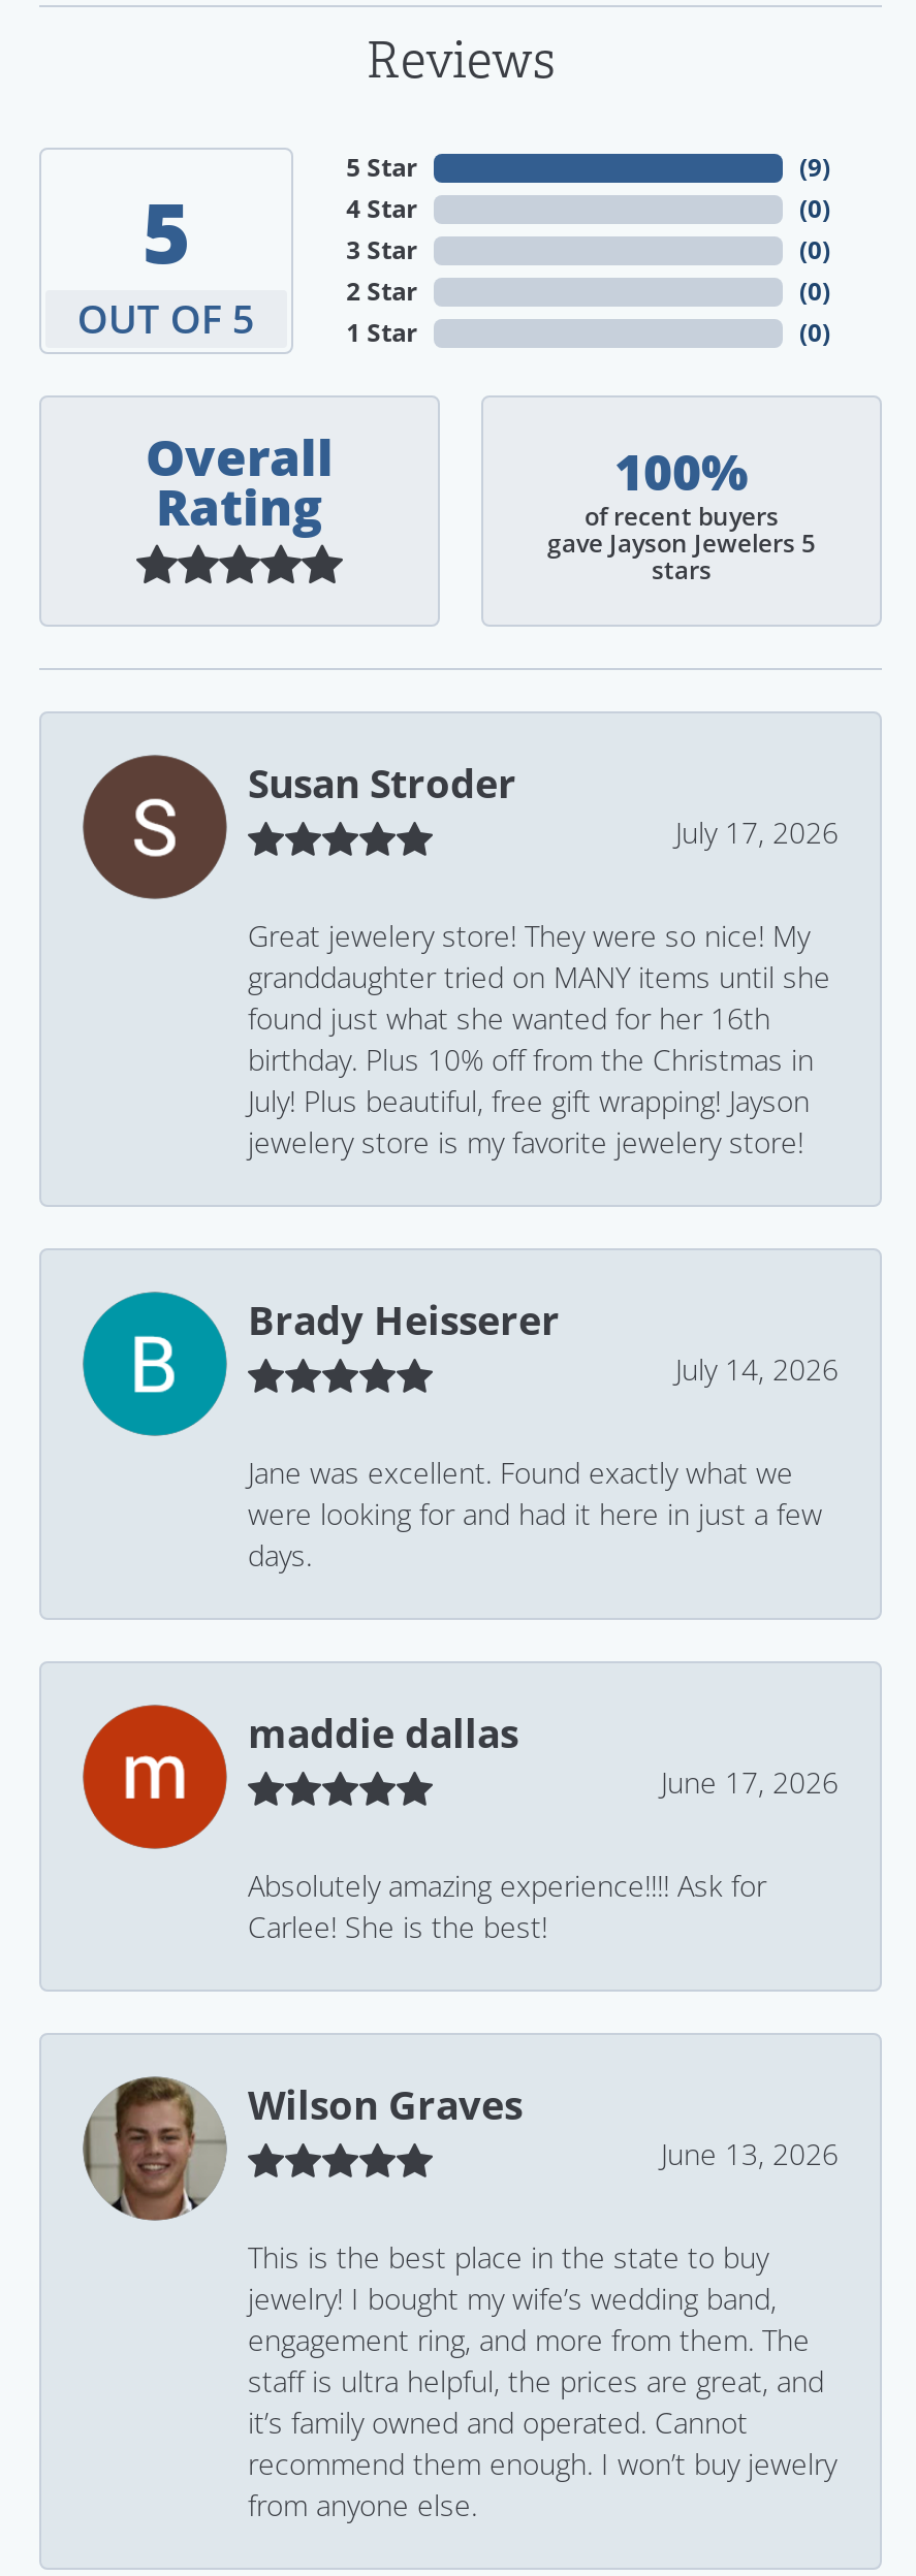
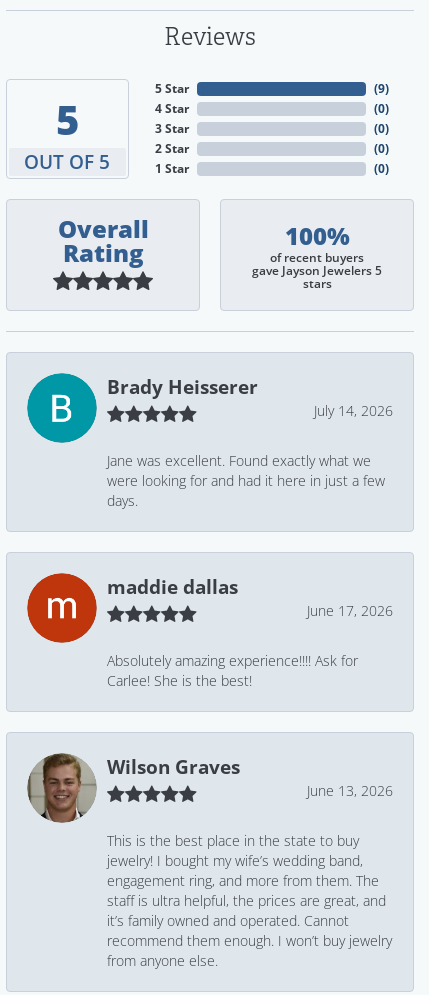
[83,755,839,1164] [image] | Susan Stroder | July 17, 2026 | Great jewelery store! They were so nice! My | granddaughter tried on MANY items until she | found just what she wanted for her 16th | birthday. Plus 10% off from the Christmas in | July! Plus beautiful, free gift wrapping! Jayson | jewelery store is my favorite jewelery store! -> none

